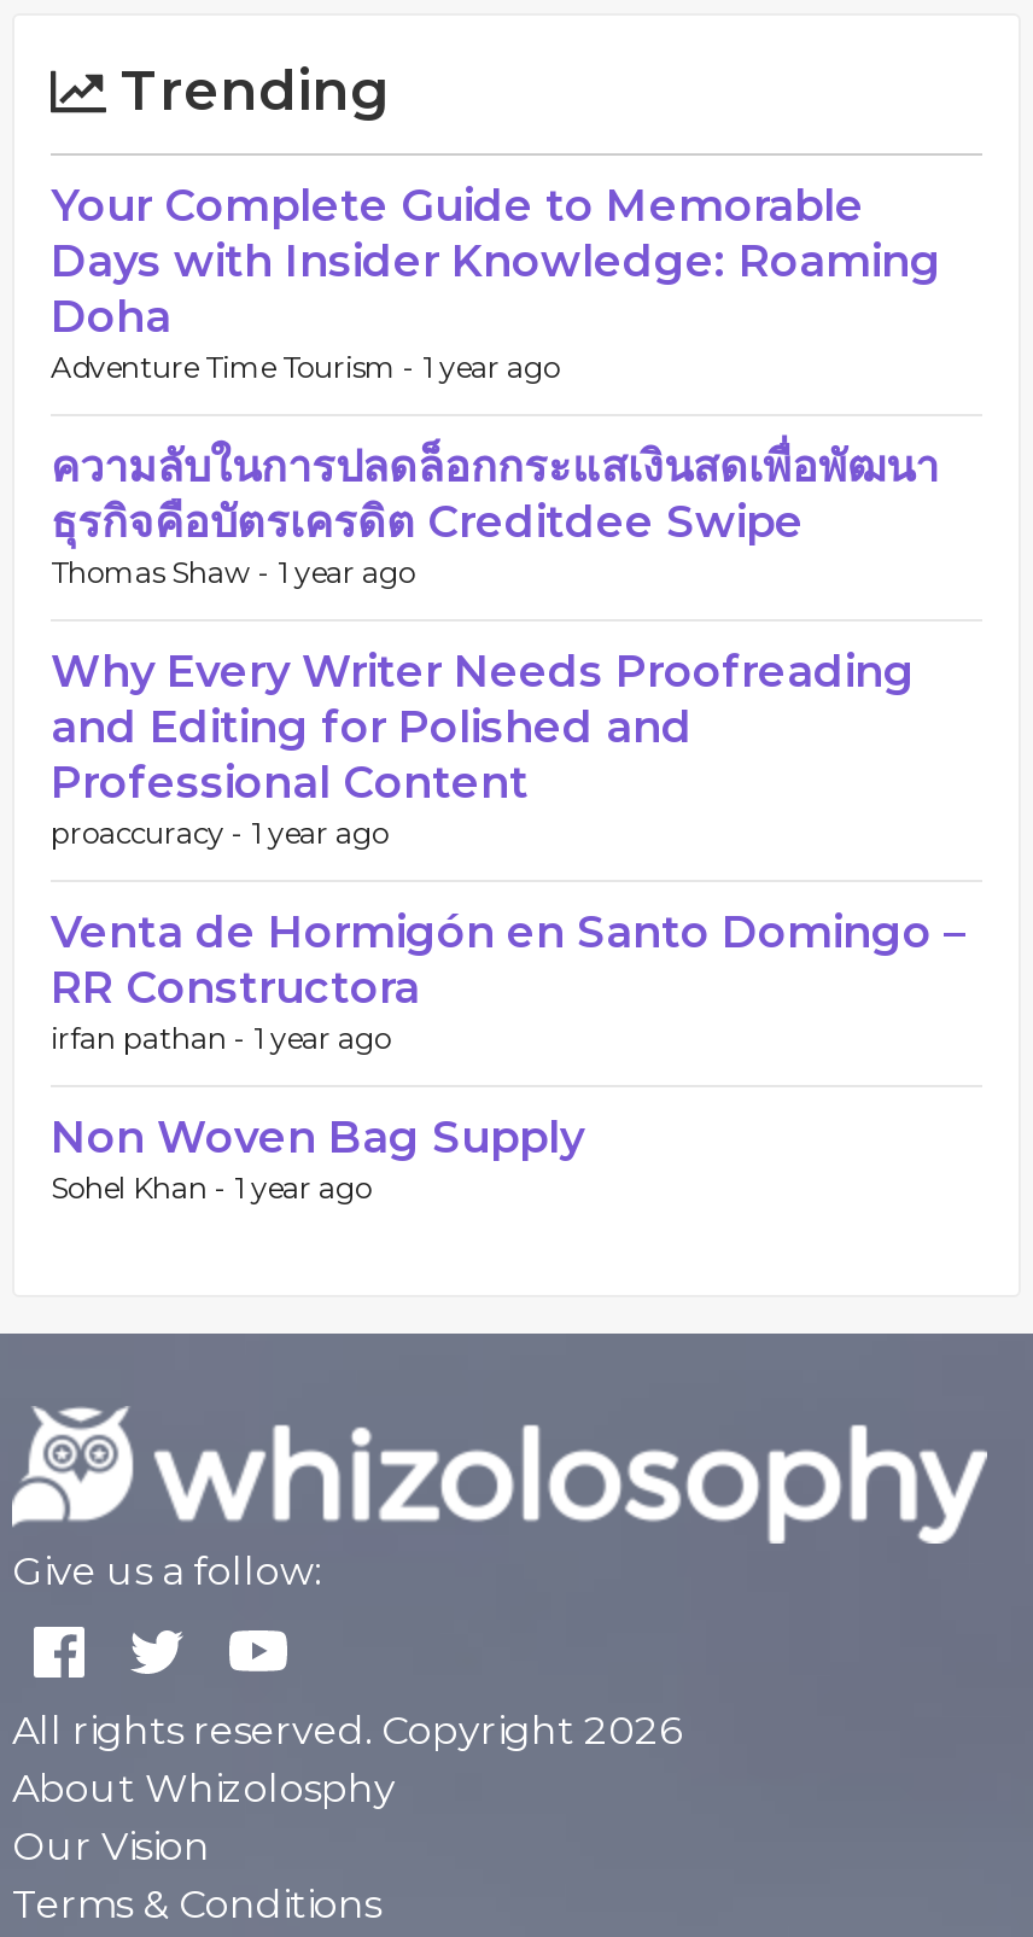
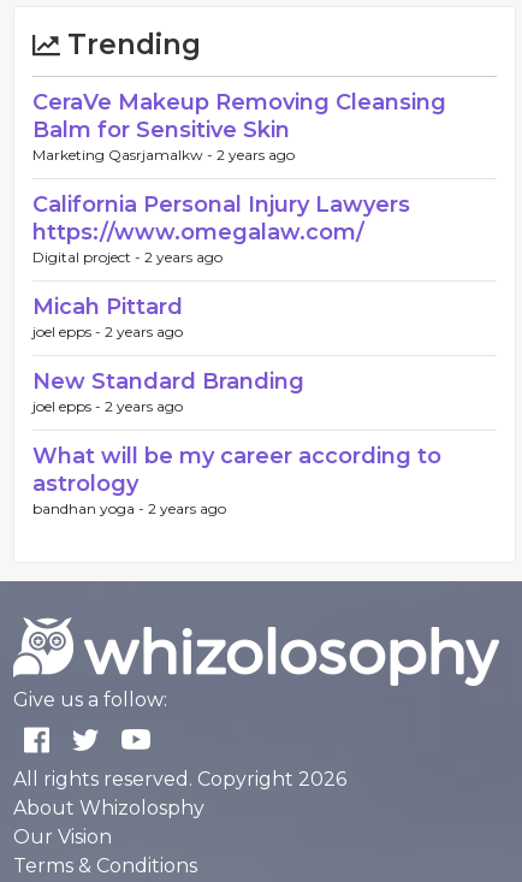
[51,180,941,385] Your Complete Guide to Memorable | Days with Insider Knowledge: Roaming | Doha | Adventure Time Tourism - 1 year ago -> [32,89,446,164] CeraVe Makeup Removing Cleansing | Balm for Sensitive Skin | Marketing Qasrjamalkw - 2 years ago
[51,441,939,590] ความลับในการปลดล็อกกระแสเงินสดเพื่อพัฒนา | ธุรกิจคือบัตรเครดิต Creditdee Swipe | Thomas Shaw - 1 year ago -> [32,191,410,266] California Personal Injury Lawyers | https://www.omegalaw.com/ | Digital project - 2 years ago
[51,646,915,851] Why Every Writer Needs Proofreading | and Editing for Polished and | Professional Content | proaccuracy - 1 year ago -> [32,294,183,341] Micah Pittard | joel epps - 2 years ago
[51,906,965,1056] Venta de Hormigón en Santo Domingo – | RR Constructora | irfan pathan - 1 year ago -> [32,368,304,415] New Standard Branding | joel epps - 2 years ago
[51,1112,584,1206] Non Woven Bag Supply | Sohel Khan - 1 year ago -> [32,443,441,517] What will be my career according to | astrology | bandhan yoga - 2 years ago

